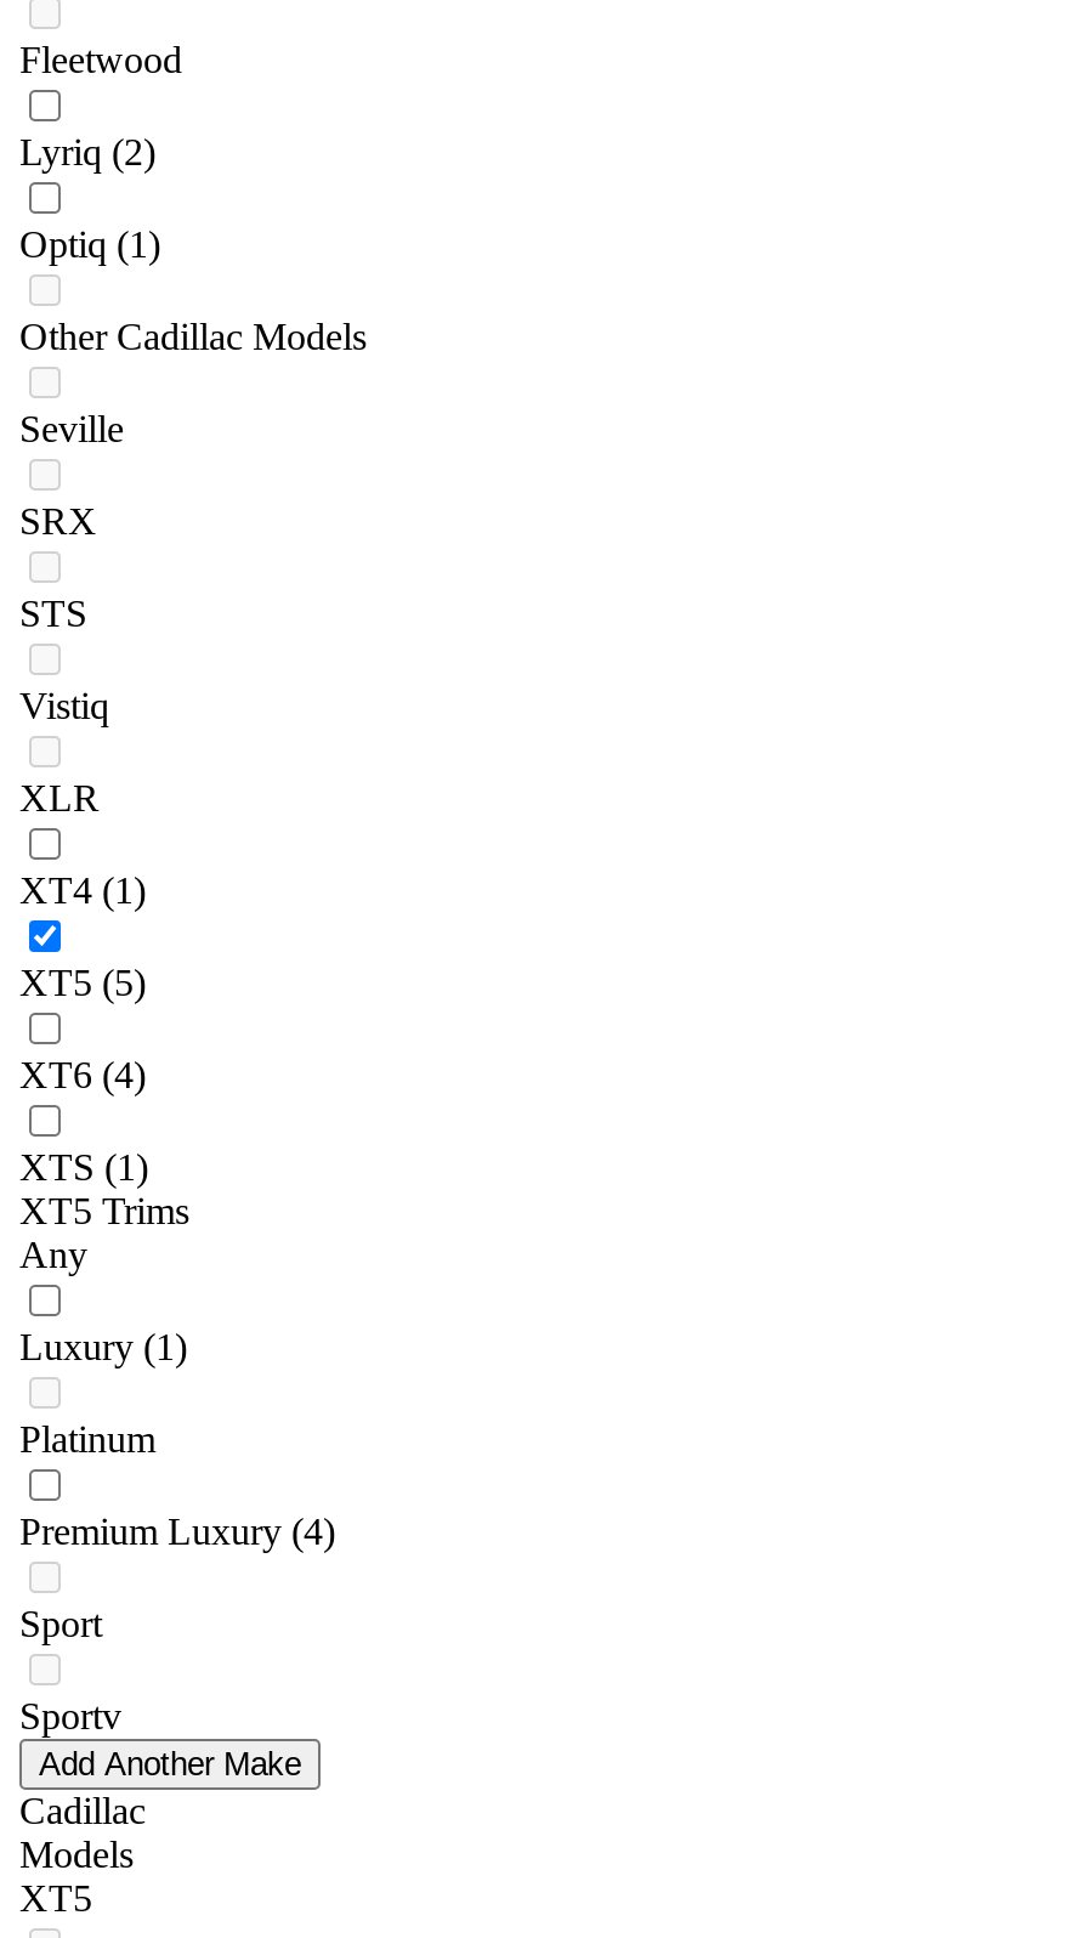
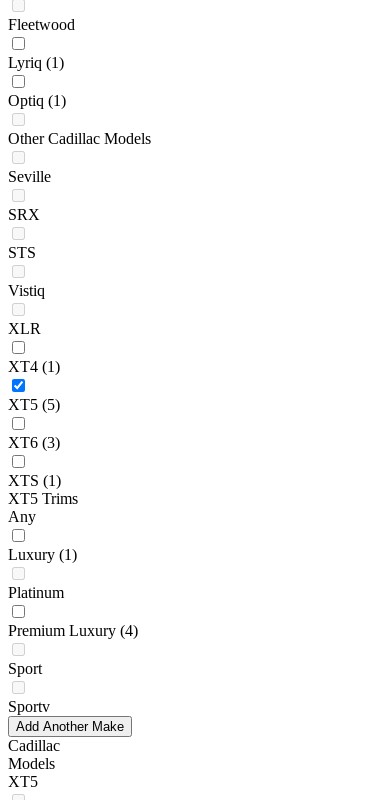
[19,132,155,173] Lyriq (2) -> [8,54,64,71] Lyriq (1)
[19,1055,146,1096] XT6 (4) -> [8,434,60,451] XT6 (3)

